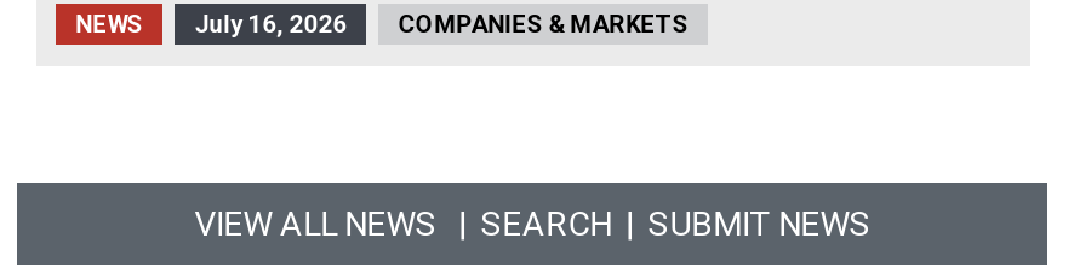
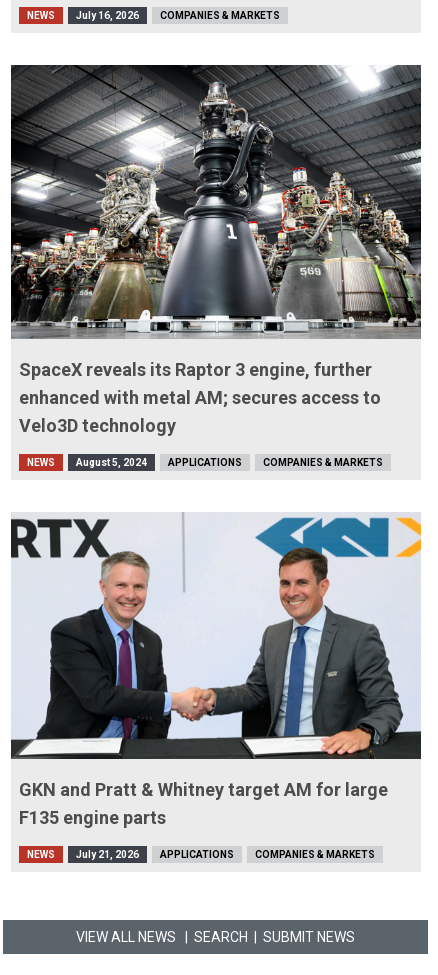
none -> [10,64,422,467] [image] | SpaceX reveals its Raptor 3 engine, further | enhanced with metal AM; secures access to | Velo3D technology | APPLICATIONS | COMPANIES & MARKETS | NEWS | August 5, 2024
none -> [10,513,422,860] [image] | GKN and Pratt & Whitney target AM for large | F135 engine parts | APPLICATIONS | COMPANIES & MARKETS | NEWS | July 21, 2026

